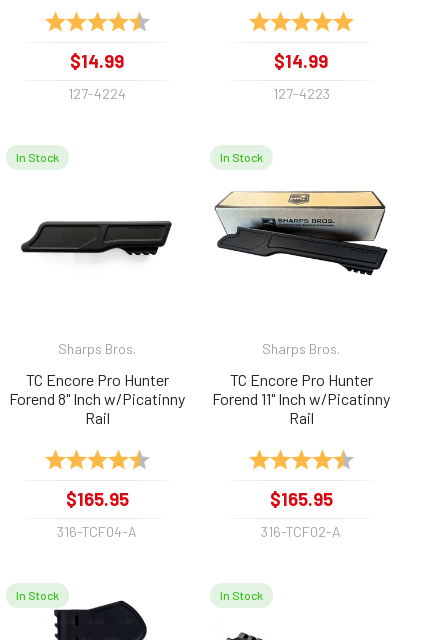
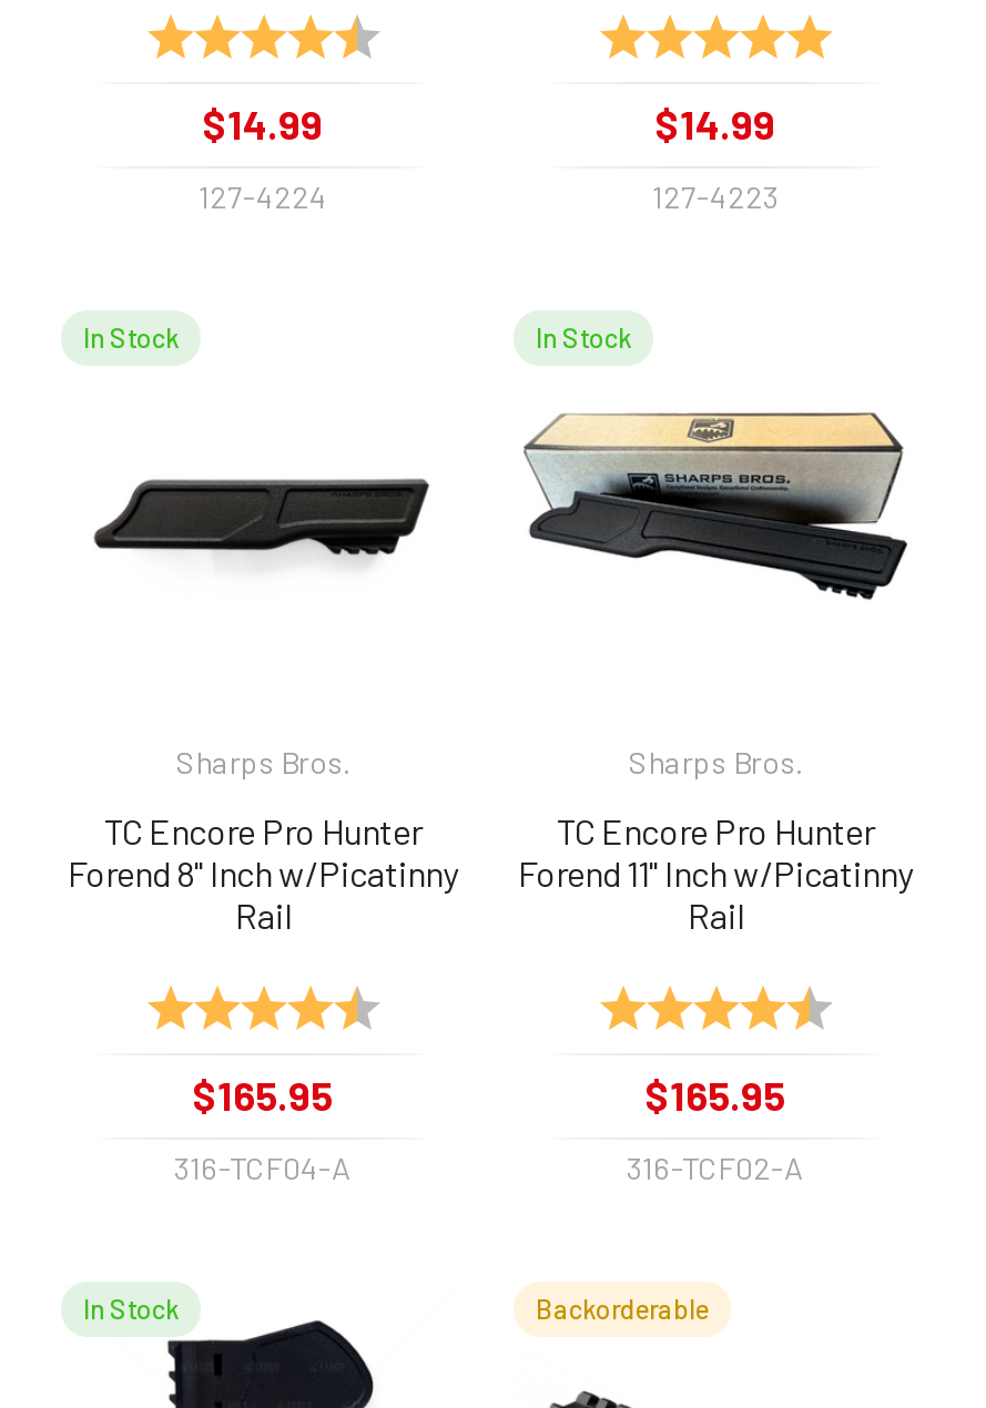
[220,588,263,602] In Stock -> [536,1292,709,1323] Backorderable

